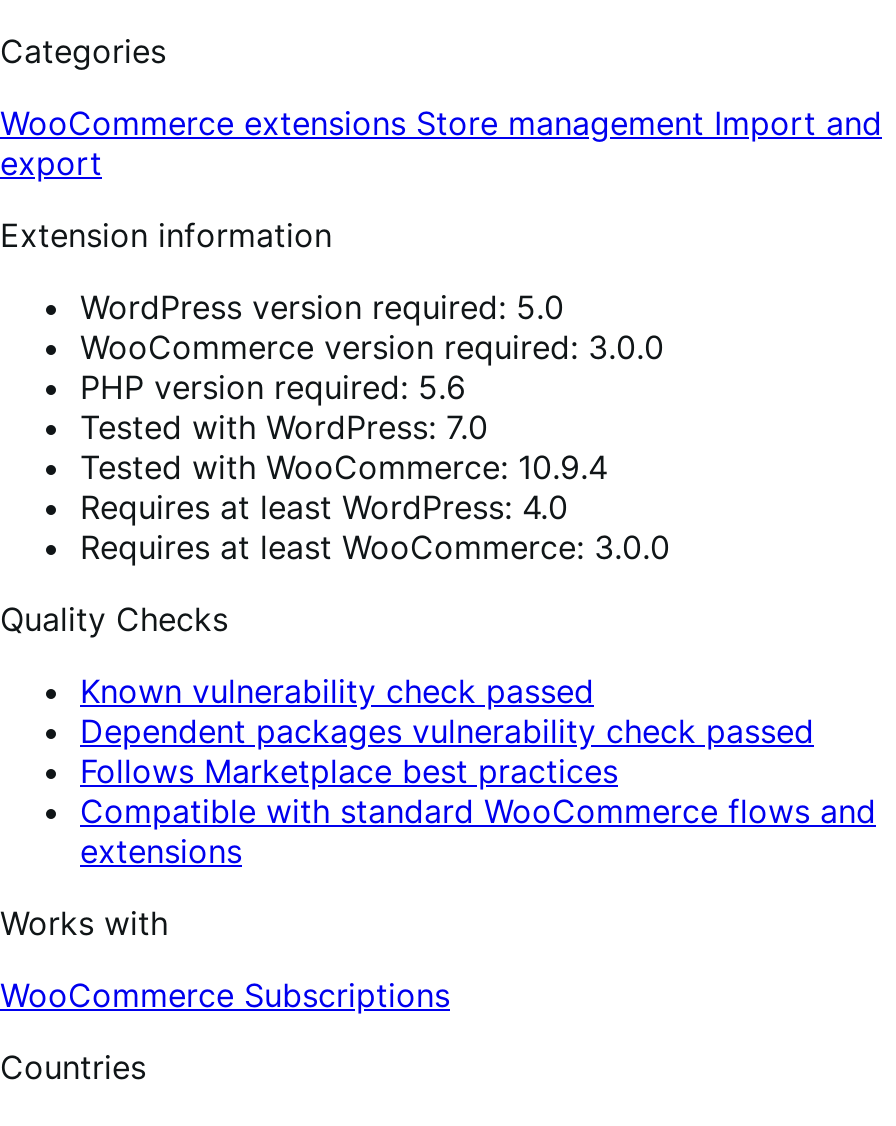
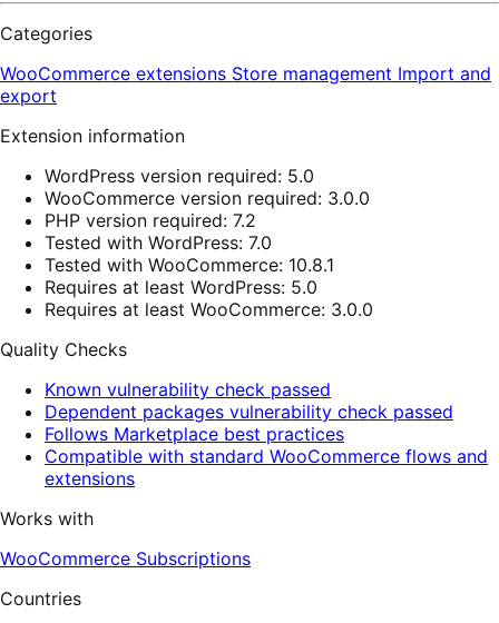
[80,368,466,408] PHP version required: 5.6 -> [45,209,256,231] PHP version required: 7.2
[80,448,608,488] Tested with WooCommerce: 10.9.4 -> [45,253,334,276] Tested with WooCommerce: 10.8.1
[80,488,568,528] Requires at least WordPress: 4.0 -> [45,276,317,298] Requires at least WordPress: 5.0

